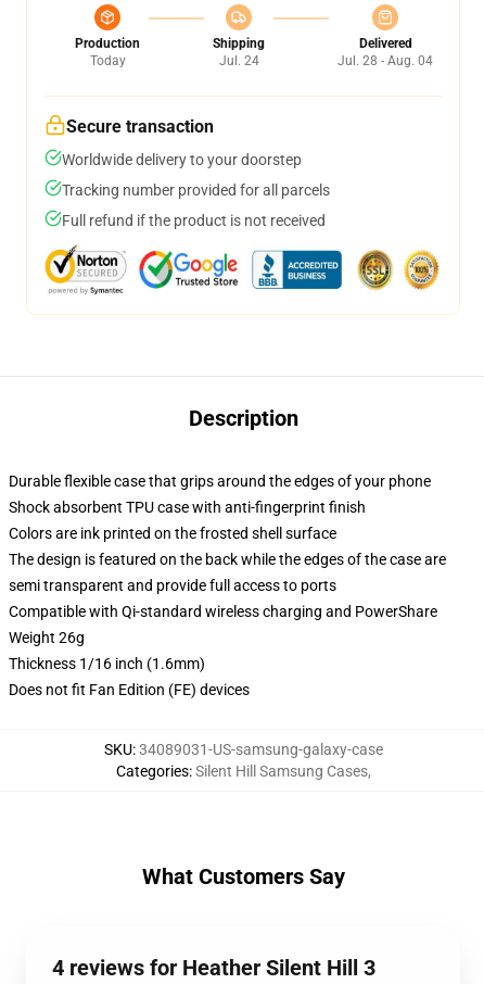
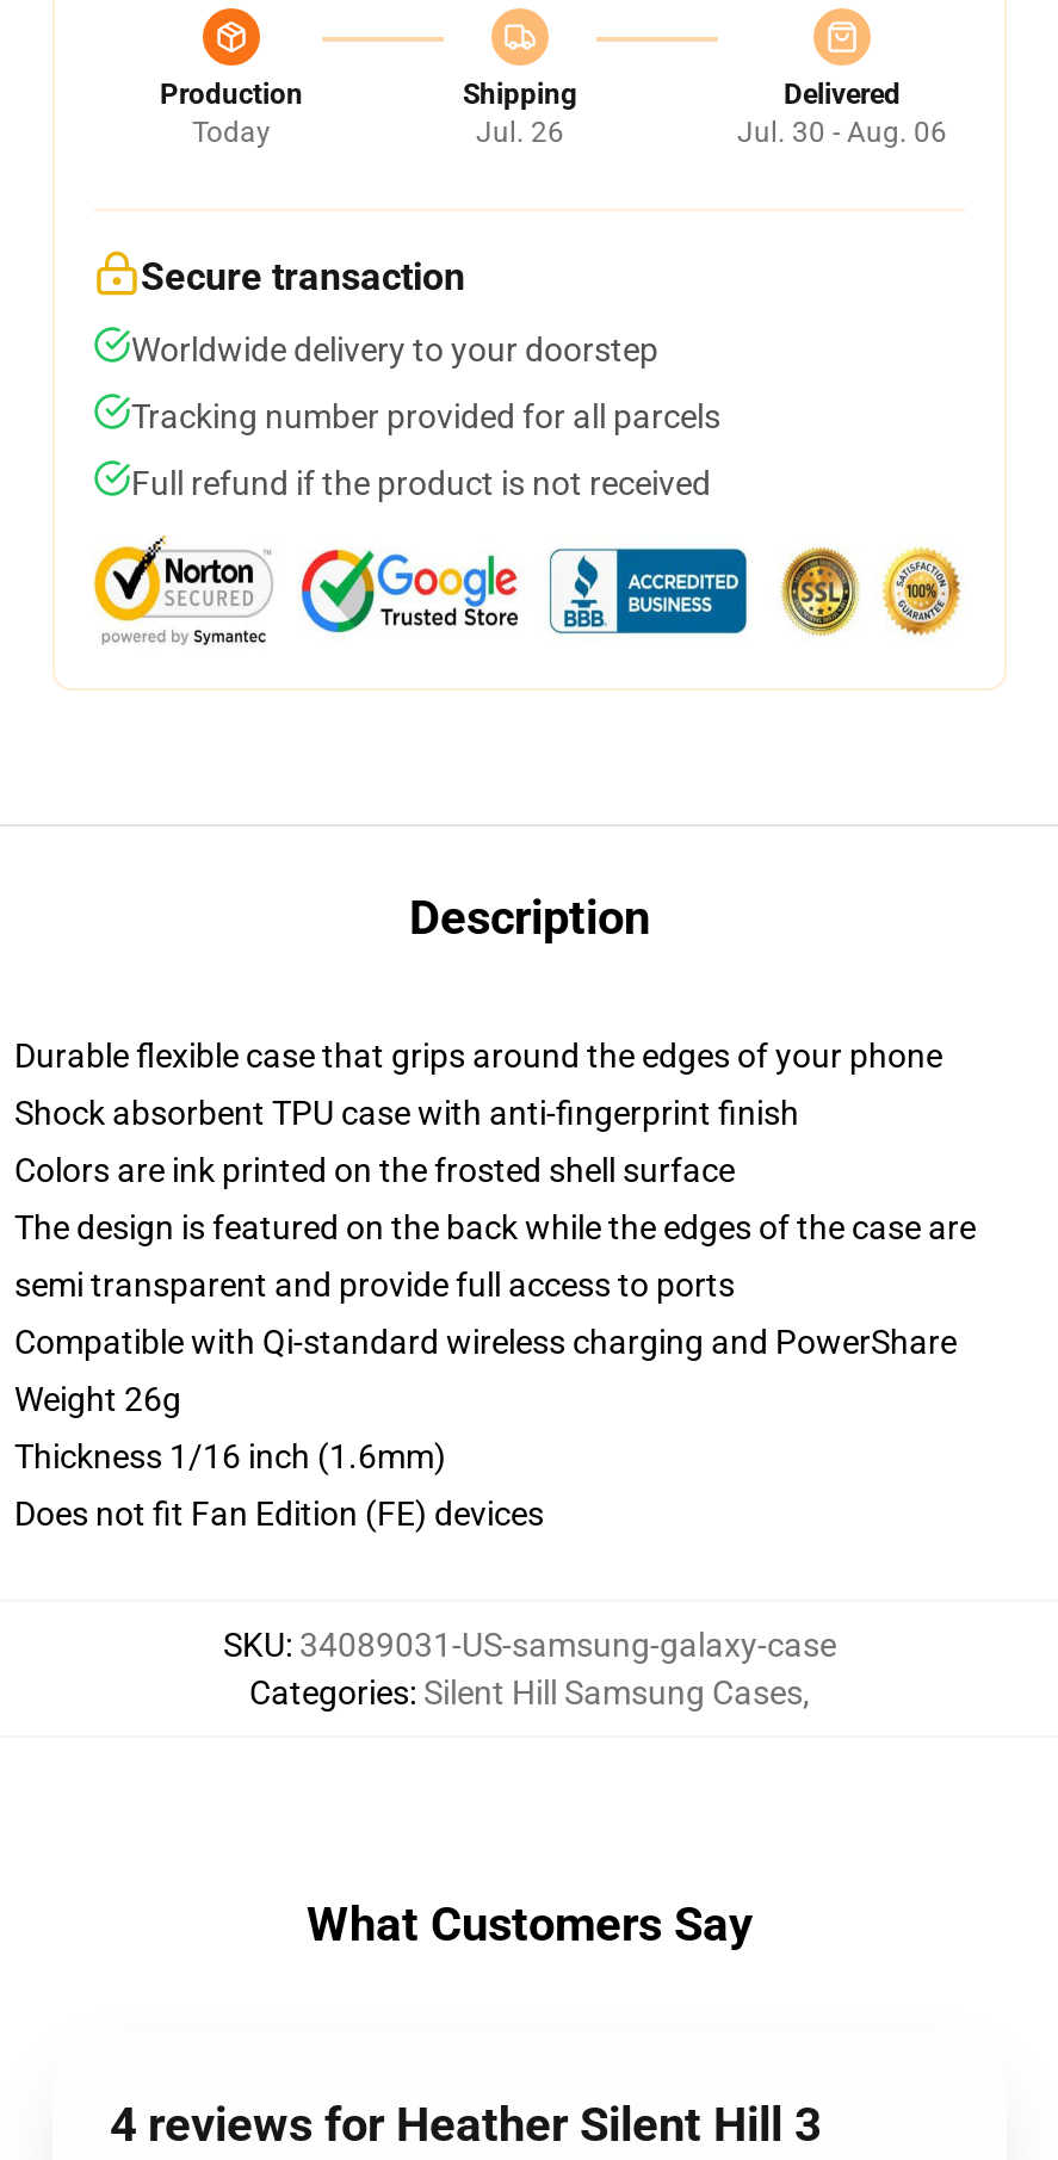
[219,53,259,68] Jul. 24 -> [476,116,564,149] Jul. 26
[337,53,433,68] Jul. 28 - Aug. 04 -> [737,116,947,149] Jul. 30 - Aug. 06

